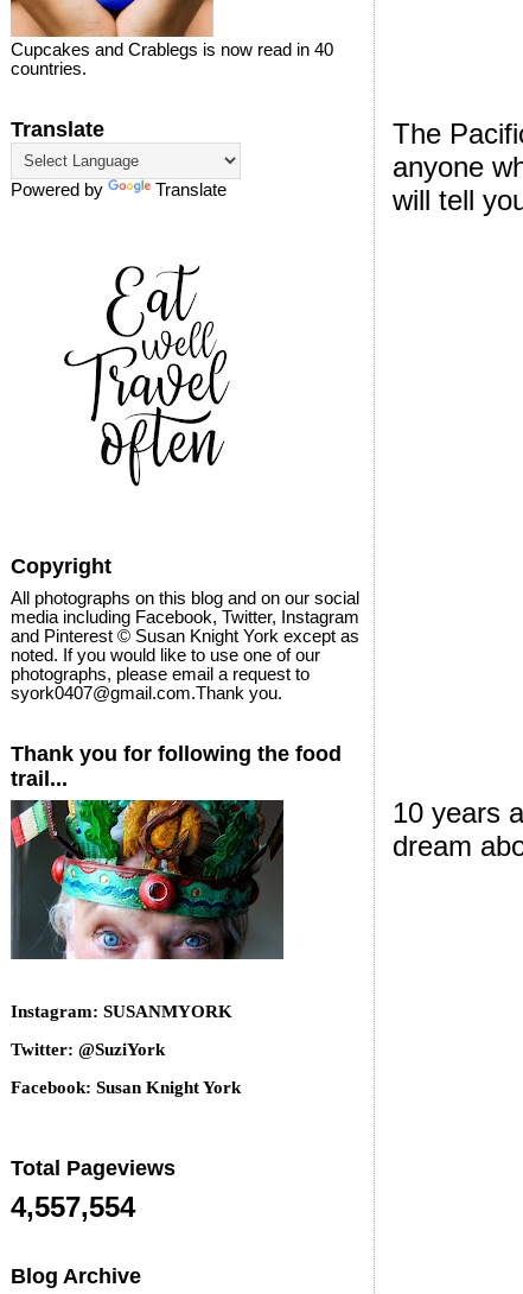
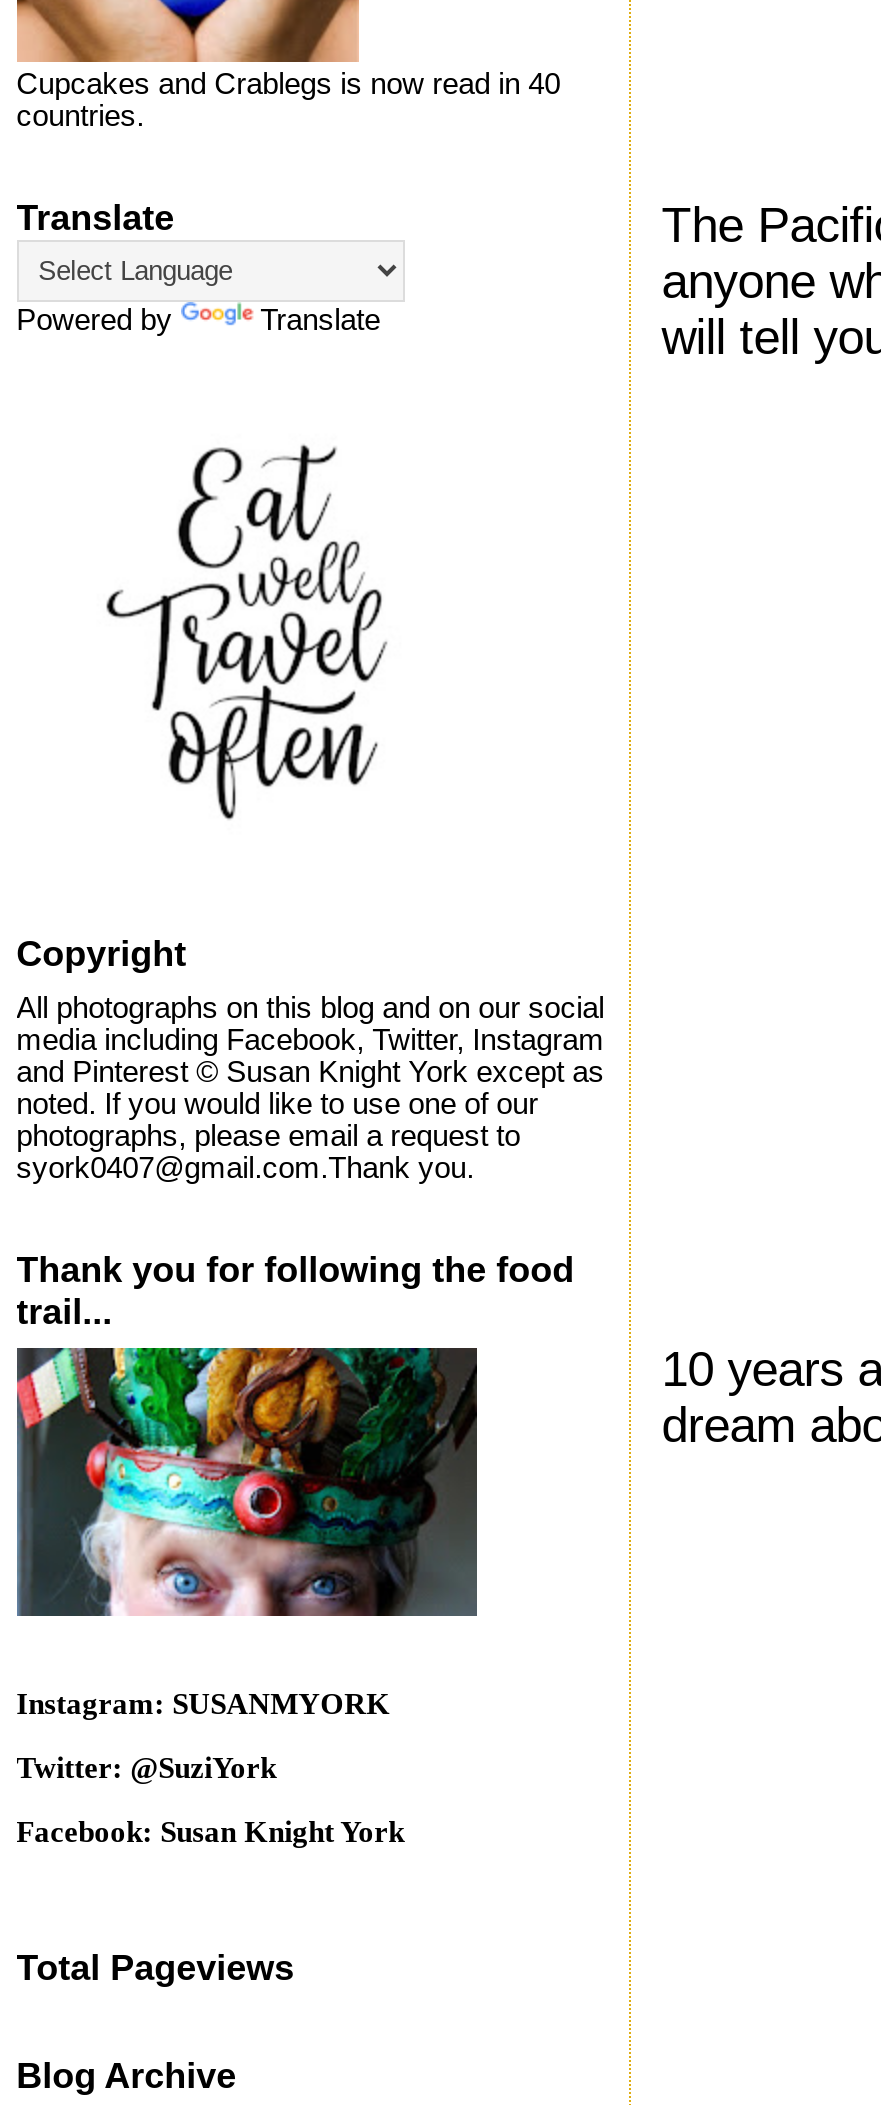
[10,1191,135,1223] 4,557,554 -> none

